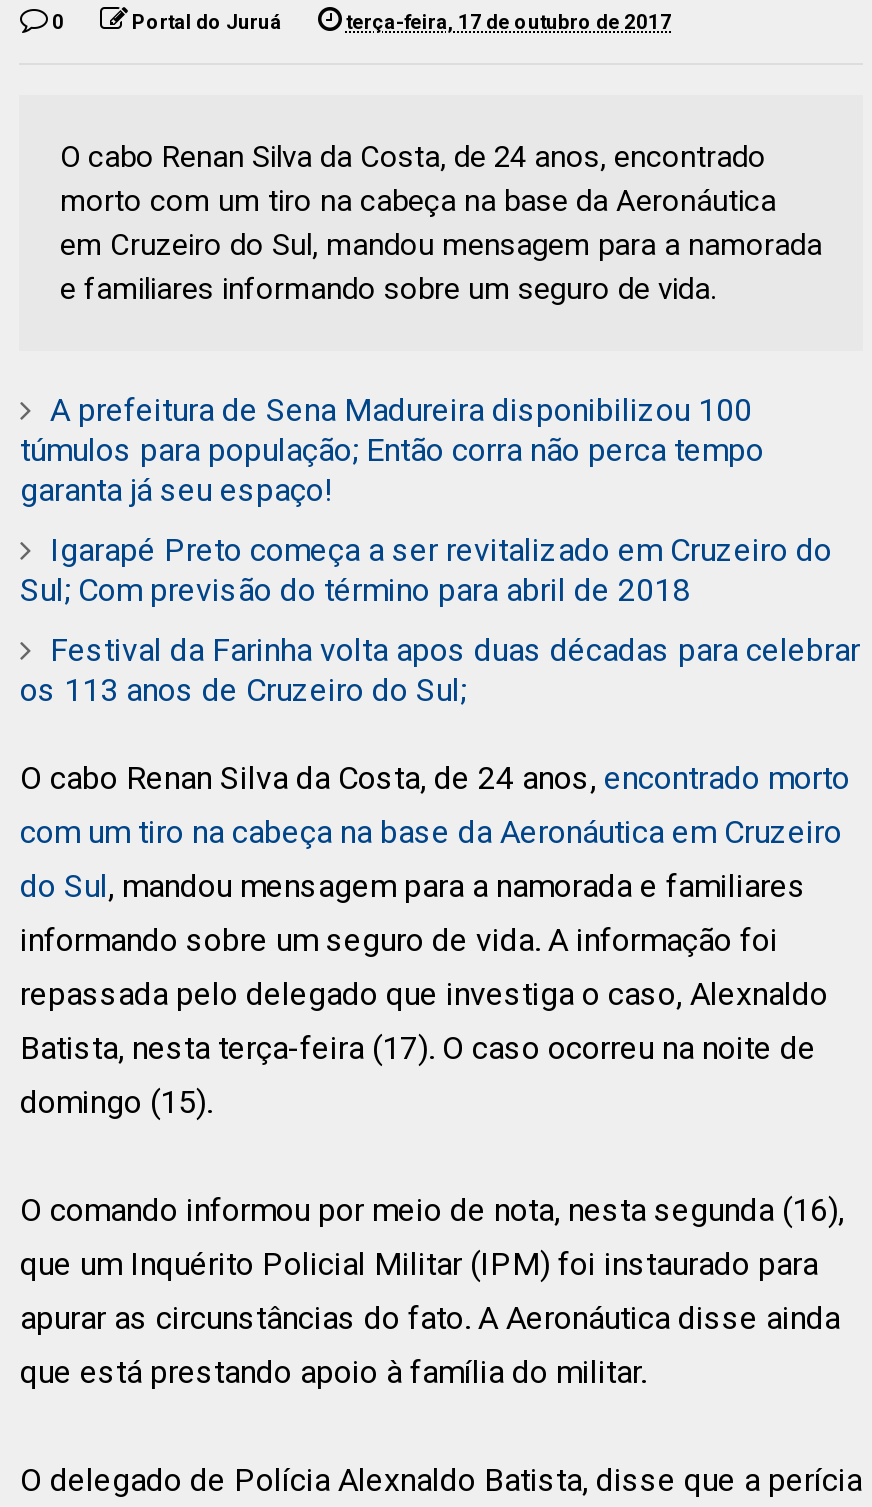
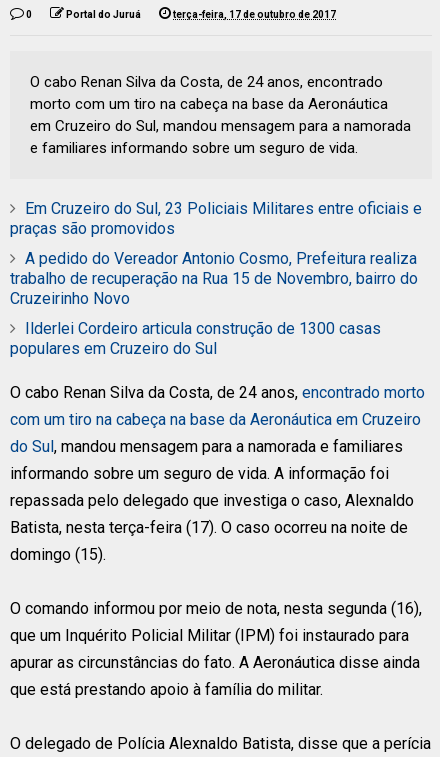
[20,391,764,509] A prefeitura de Sena Madureira disponibilizou 100 | túmulos para população; Então corra não perca tempo | garanta já seu espaço! -> [10,199,422,238] Em Cruzeiro do Sul, 23 Policiais Militares entre oficiais e | praças são promovidos
[20,531,832,609] Igarapé Preto começa a ser revitalizado em Cruzeiro do | Sul; Com previsão do término para abril de 2018 -> [10,249,418,308] A pedido do Vereador Antonio Cosmo, Prefeitura realiza | trabalho de recuperação na Rua 15 de Novembro, bairro do | Cruzeirinho Novo
[20,631,860,709] Festival da Farinha volta apos duas décadas para celebrar | os 113 anos de Cruzeiro do Sul; -> [10,319,381,358] Ilderlei Cordeiro articula construção de 1300 casas | populares em Cruzeiro do Sul

